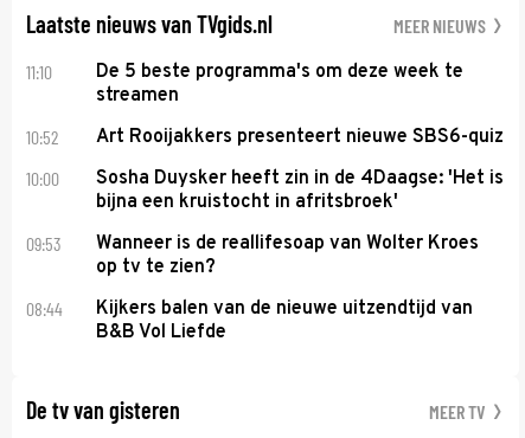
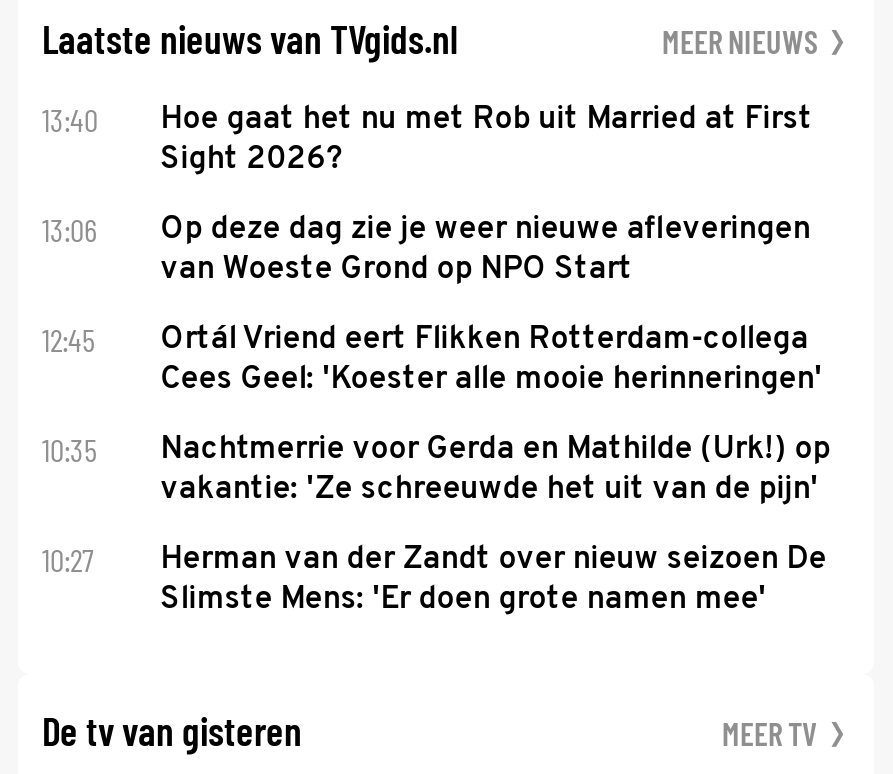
[26,60,463,107] 11:10 | De 5 beste programma's om deze week te | streamen -> [42,100,812,180] 13:40 | Hoe gaat het nu met Rob uit Married at First | Sight 2026?
[26,125,504,149] 10:52 | Art Rooijakkers presenteert nieuwe SBS6-quiz -> [42,210,810,290] 13:06 | Op deze dag zie je weer nieuwe afleveringen | van Woeste Grond op NPO Start
[26,166,504,214] 10:00 | Sosha Duysker heeft zin in de 4Daagse: 'Het is | bijna een kruistocht in afritsbroek' -> [42,320,822,400] 12:45 | Ortál Vriend eert Flikken Rotterdam-collega | Cees Geel: 'Koester alle mooie herinneringen'
[26,231,479,279] 09:53 | Wanneer is de reallifesoap van Wolter Kroes | op tv te zien? -> [42,430,830,510] 10:35 | Nachtmerrie voor Gerda en Mathilde (Urk!) op | vakantie: 'Ze schreeuwde het uit van de pijn'
[26,297,473,344] 08:44 | Kijkers balen van de nieuwe uitzendtijd van | B&B Vol Liefde -> [42,540,826,620] 10:27 | Herman van der Zandt over nieuw seizoen De | Slimste Mens: 'Er doen grote namen mee'

